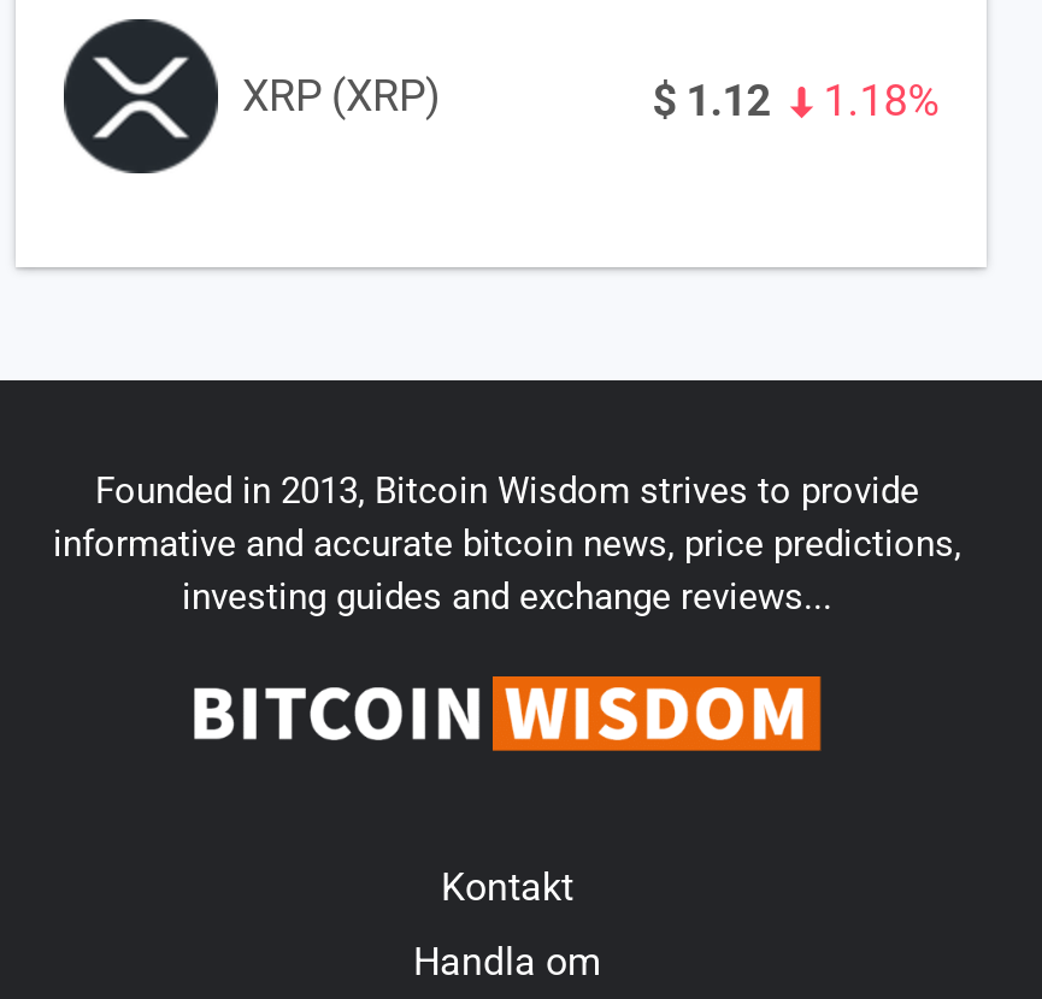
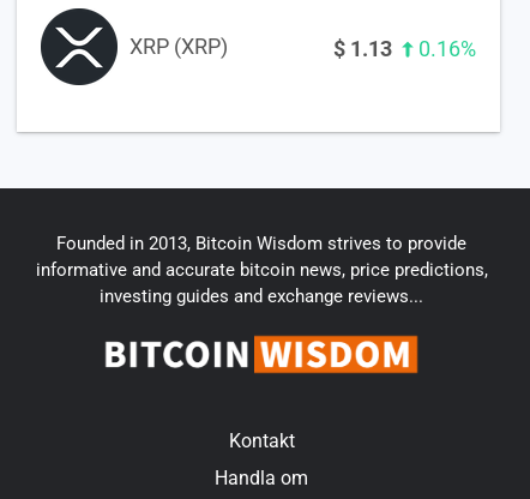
[652,74,770,124] $ 1.12 -> [334,36,392,61] $ 1.13
[823,74,939,124] 1.18% -> [419,36,476,61] 0.16%

